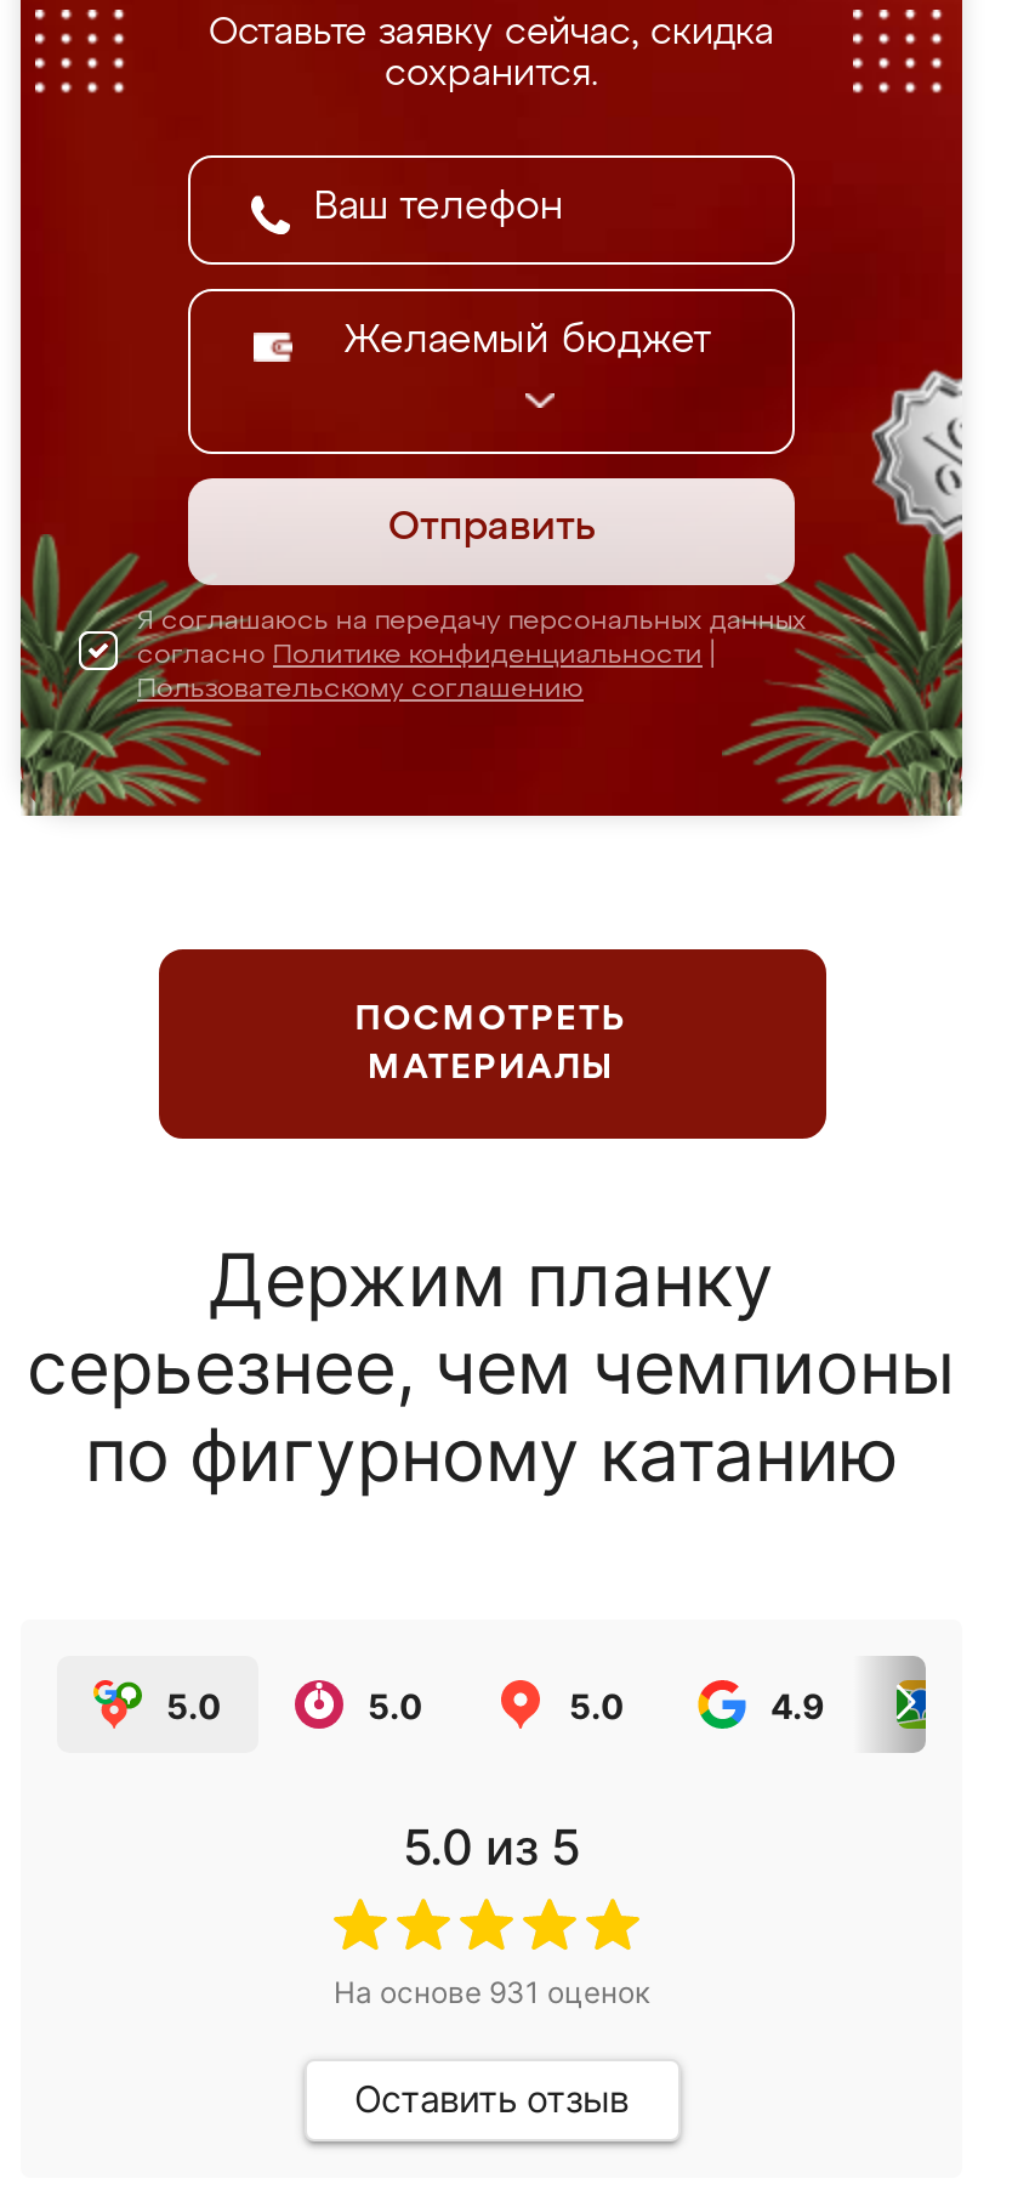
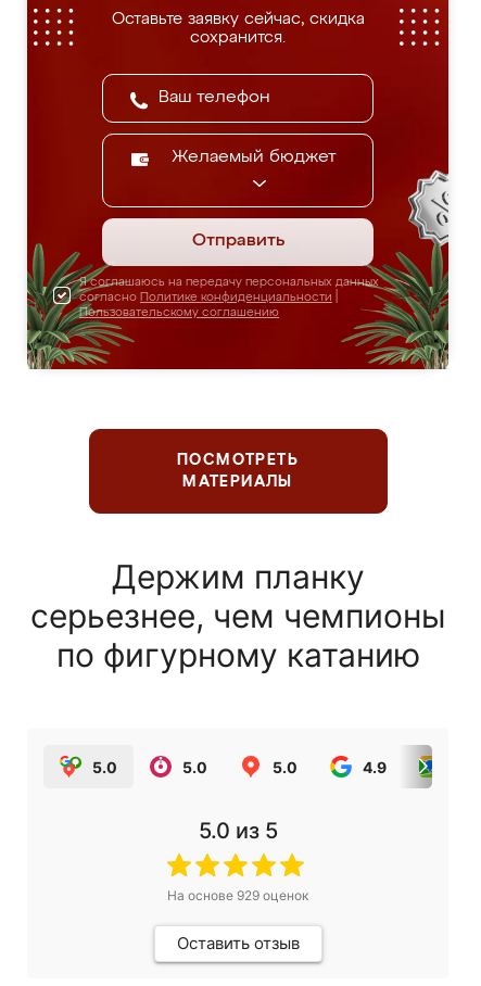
[334,1974,649,2010] На основе 931 оценок -> [167,887,308,903] На основе 929 оценок

